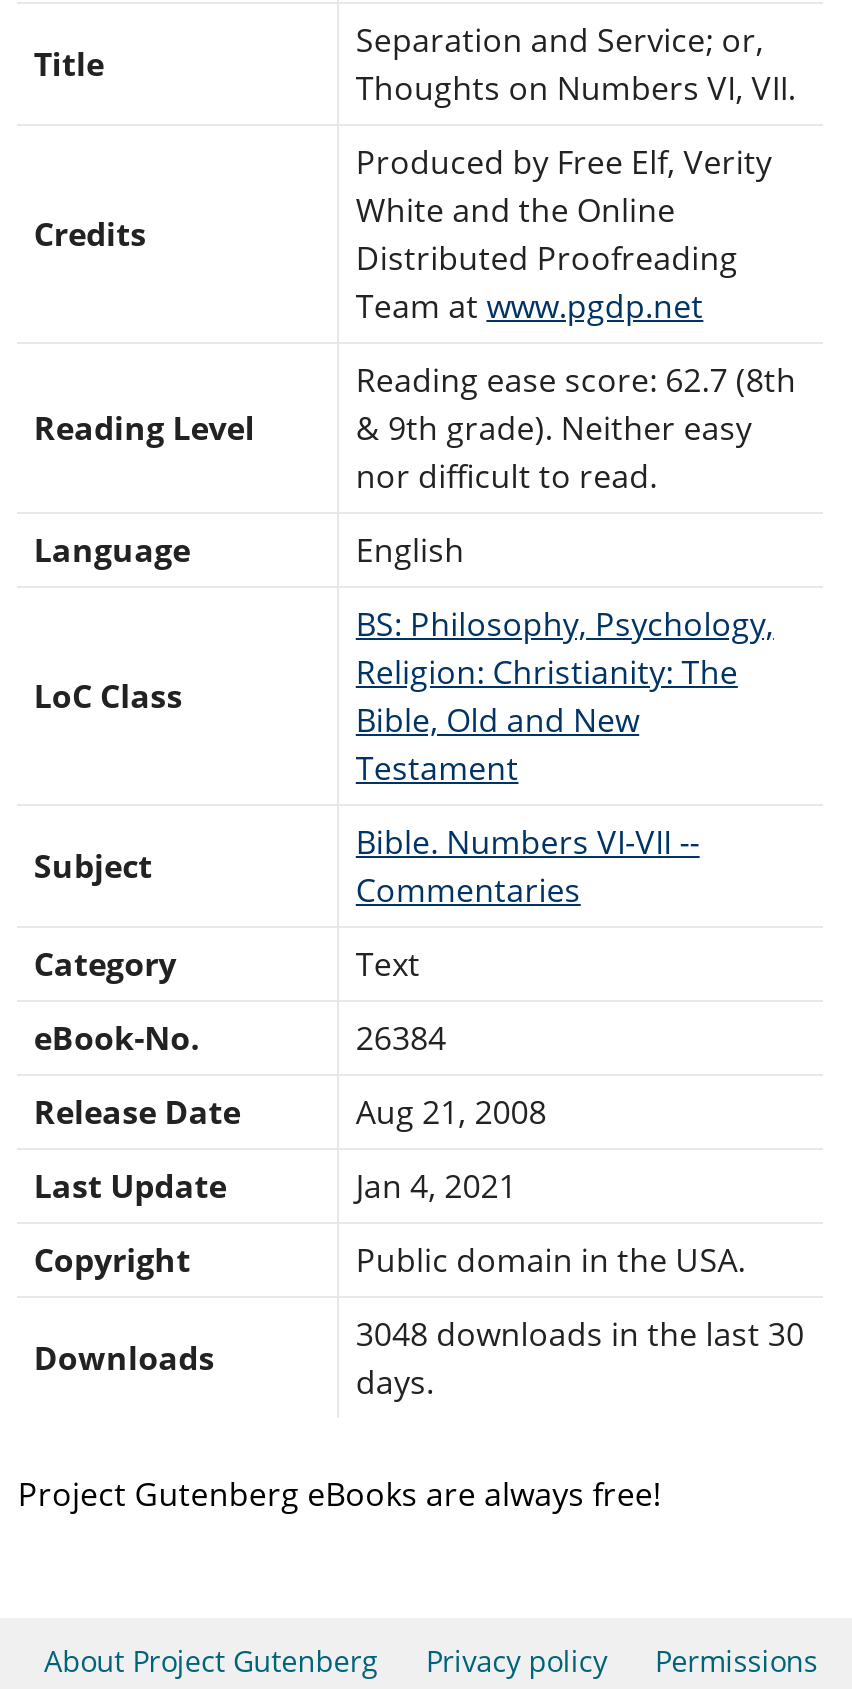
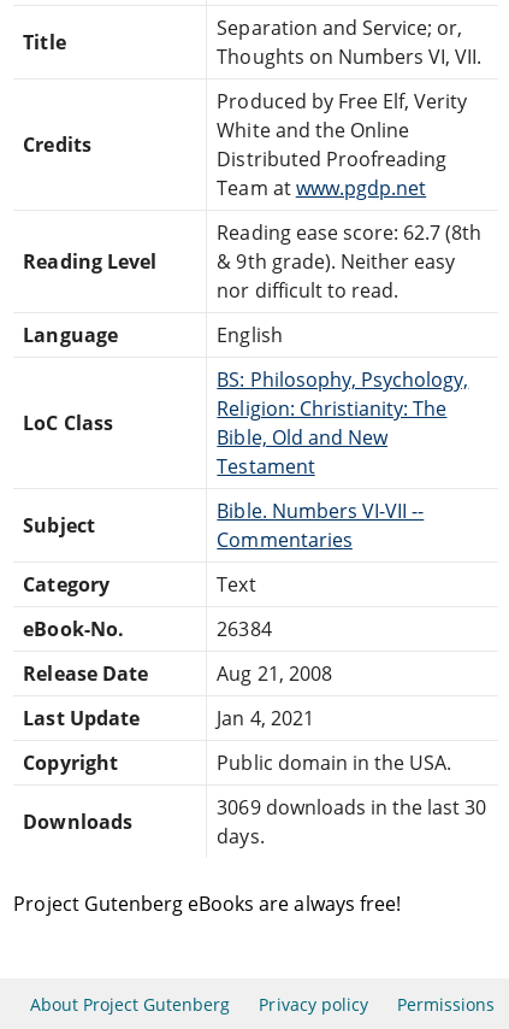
[356,1311,804,1355] 3048 downloads in the last 30 -> [217,794,487,820] 3069 downloads in the last 30

